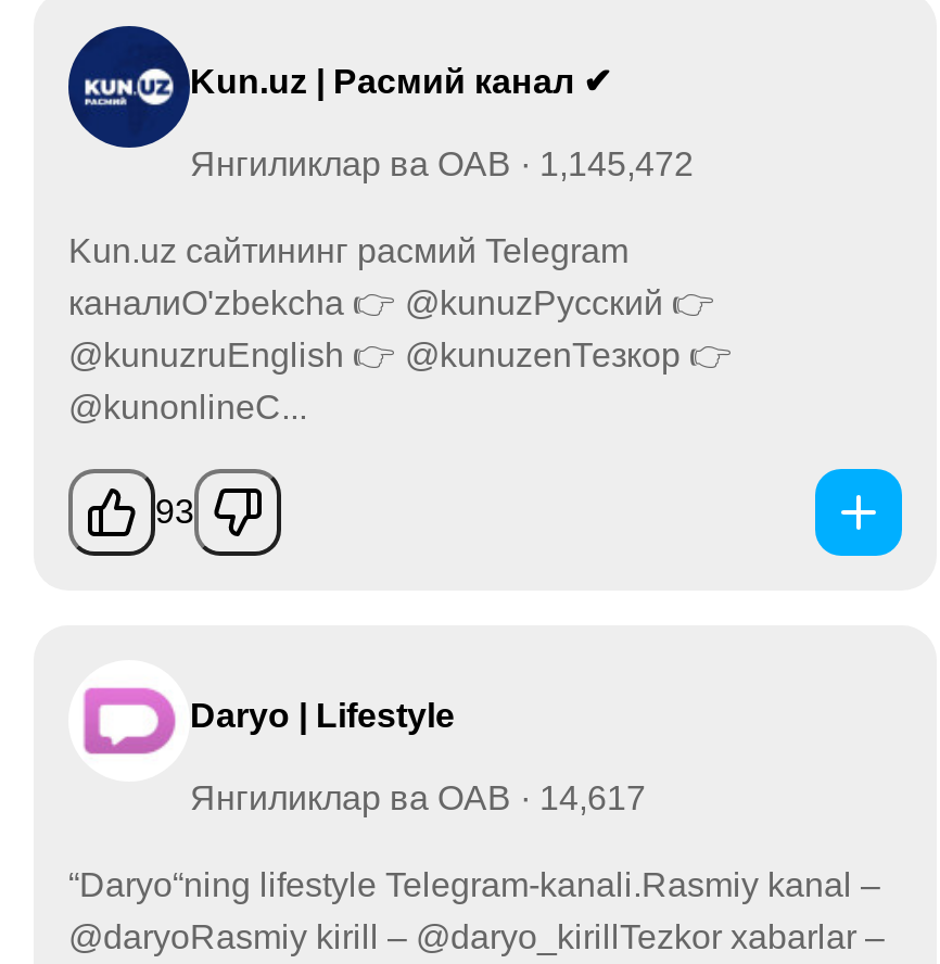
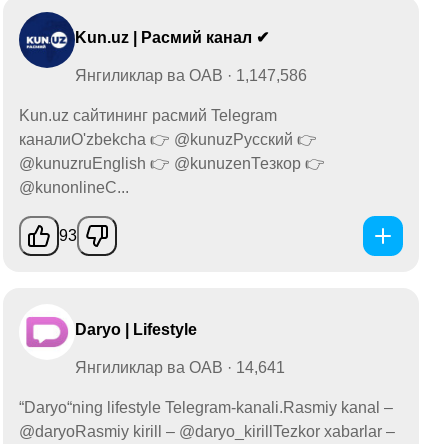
[190,145,694,182] Янгиликлар ва ОАВ · 1,145,472 -> [75,67,307,84] Янгиликлар ва ОАВ · 1,147,586
[190,779,646,816] Янгиликлар ва ОАВ · 14,617 -> [75,359,285,376] Янгиликлар ва ОАВ · 14,641

